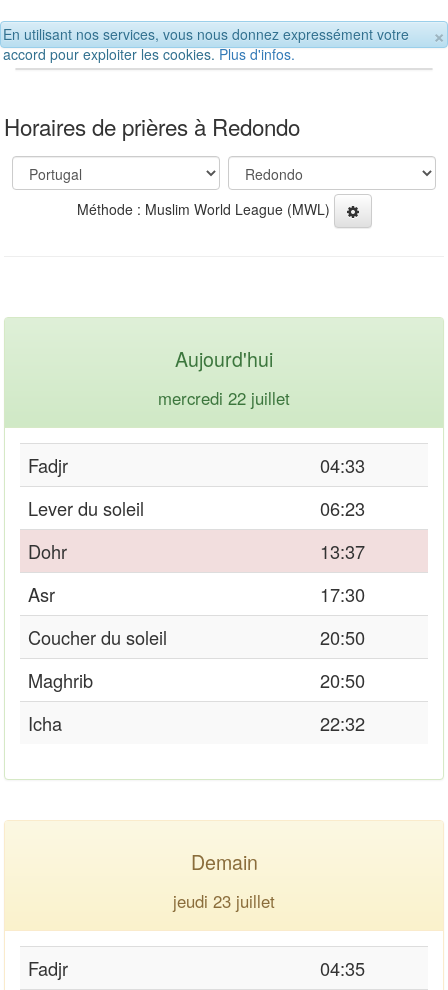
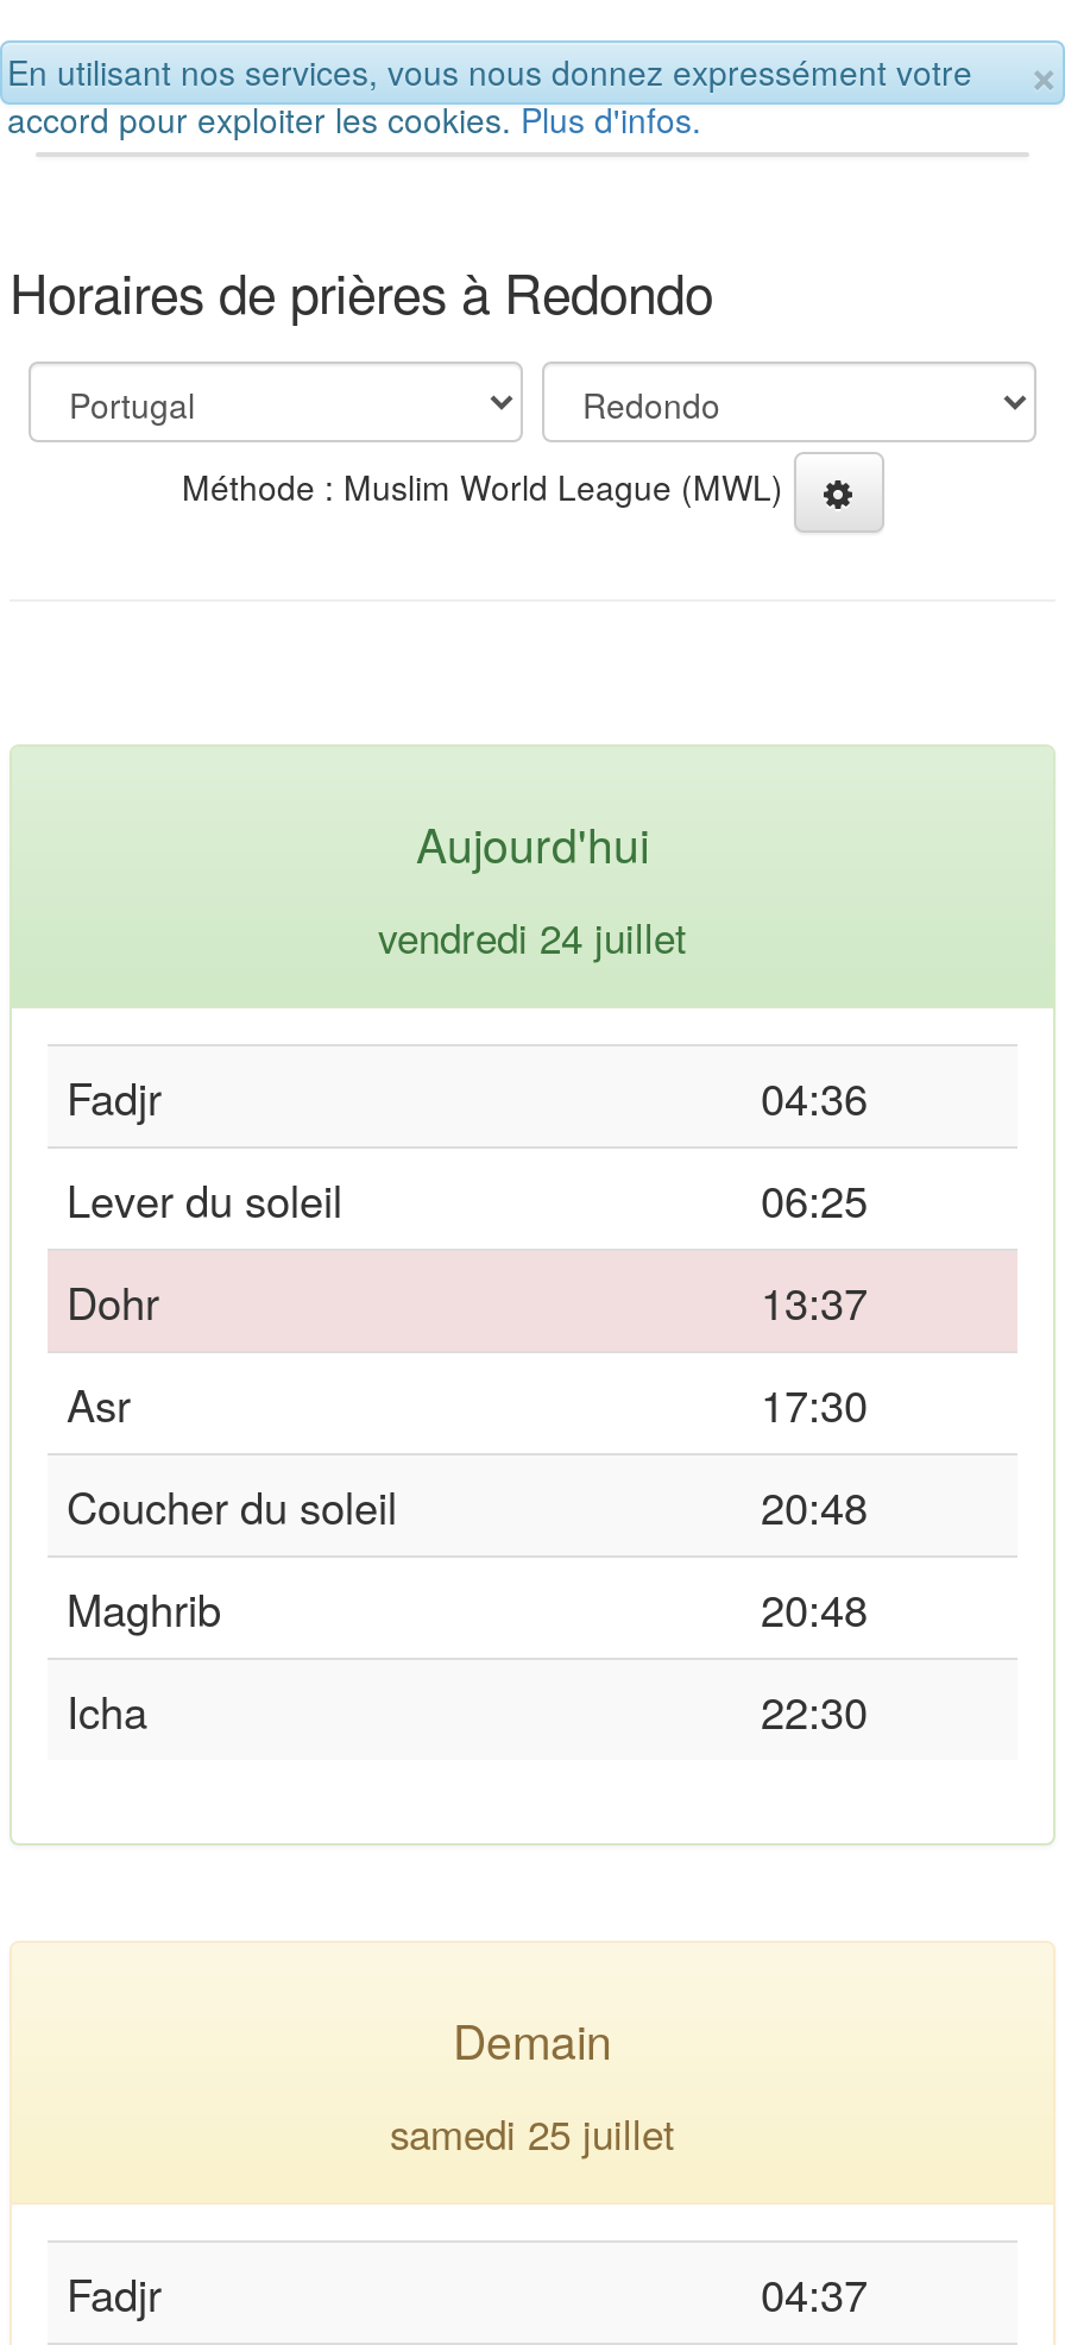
[158,386,290,410] mercredi 22 juillet -> [378,908,687,965] vendredi 24 juillet
[320,452,365,478] 04:33 -> [761,1065,868,1126] 04:36
[320,495,365,521] 06:23 -> [761,1167,868,1229] 06:25
[320,624,365,650] 20:50 -> [761,1474,868,1535] 20:48
[320,667,365,693] 20:50 -> [761,1576,868,1638] 20:48
[320,710,365,736] 22:32 -> [761,1678,868,1740] 22:30
[173,889,275,913] jeudi 23 juillet -> [390,2104,675,2161] samedi 25 juillet
[320,955,365,981] 04:35 -> [761,2261,868,2323] 04:37

